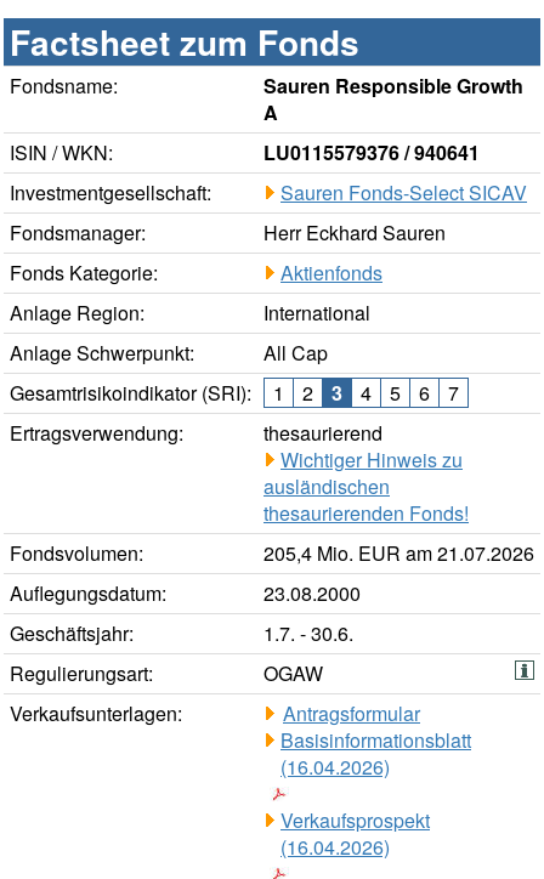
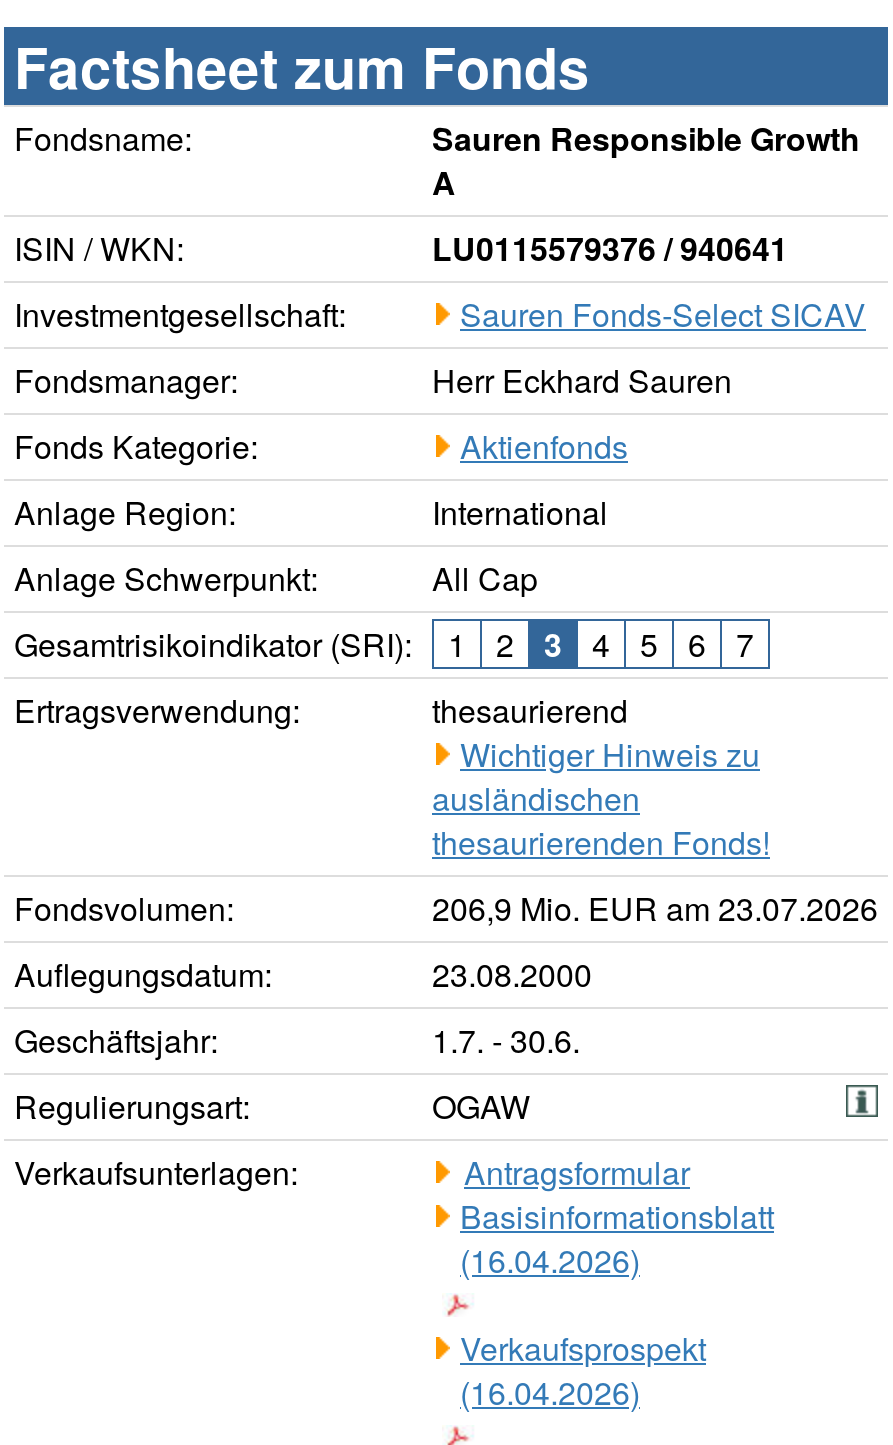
[263,540,534,567] 205,4 Mio. EUR am 21.07.2026 -> [432,886,878,932] 206,9 Mio. EUR am 23.07.2026

